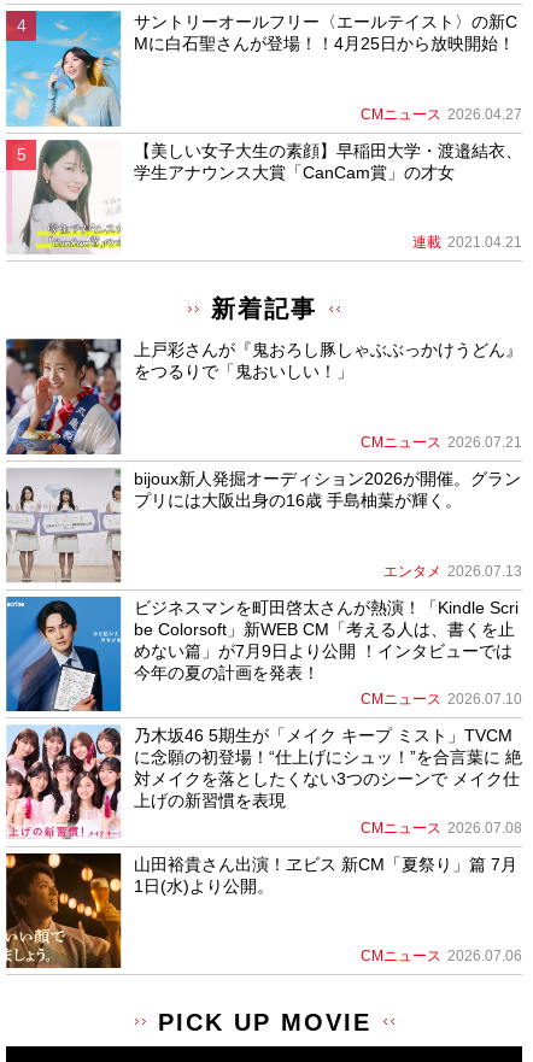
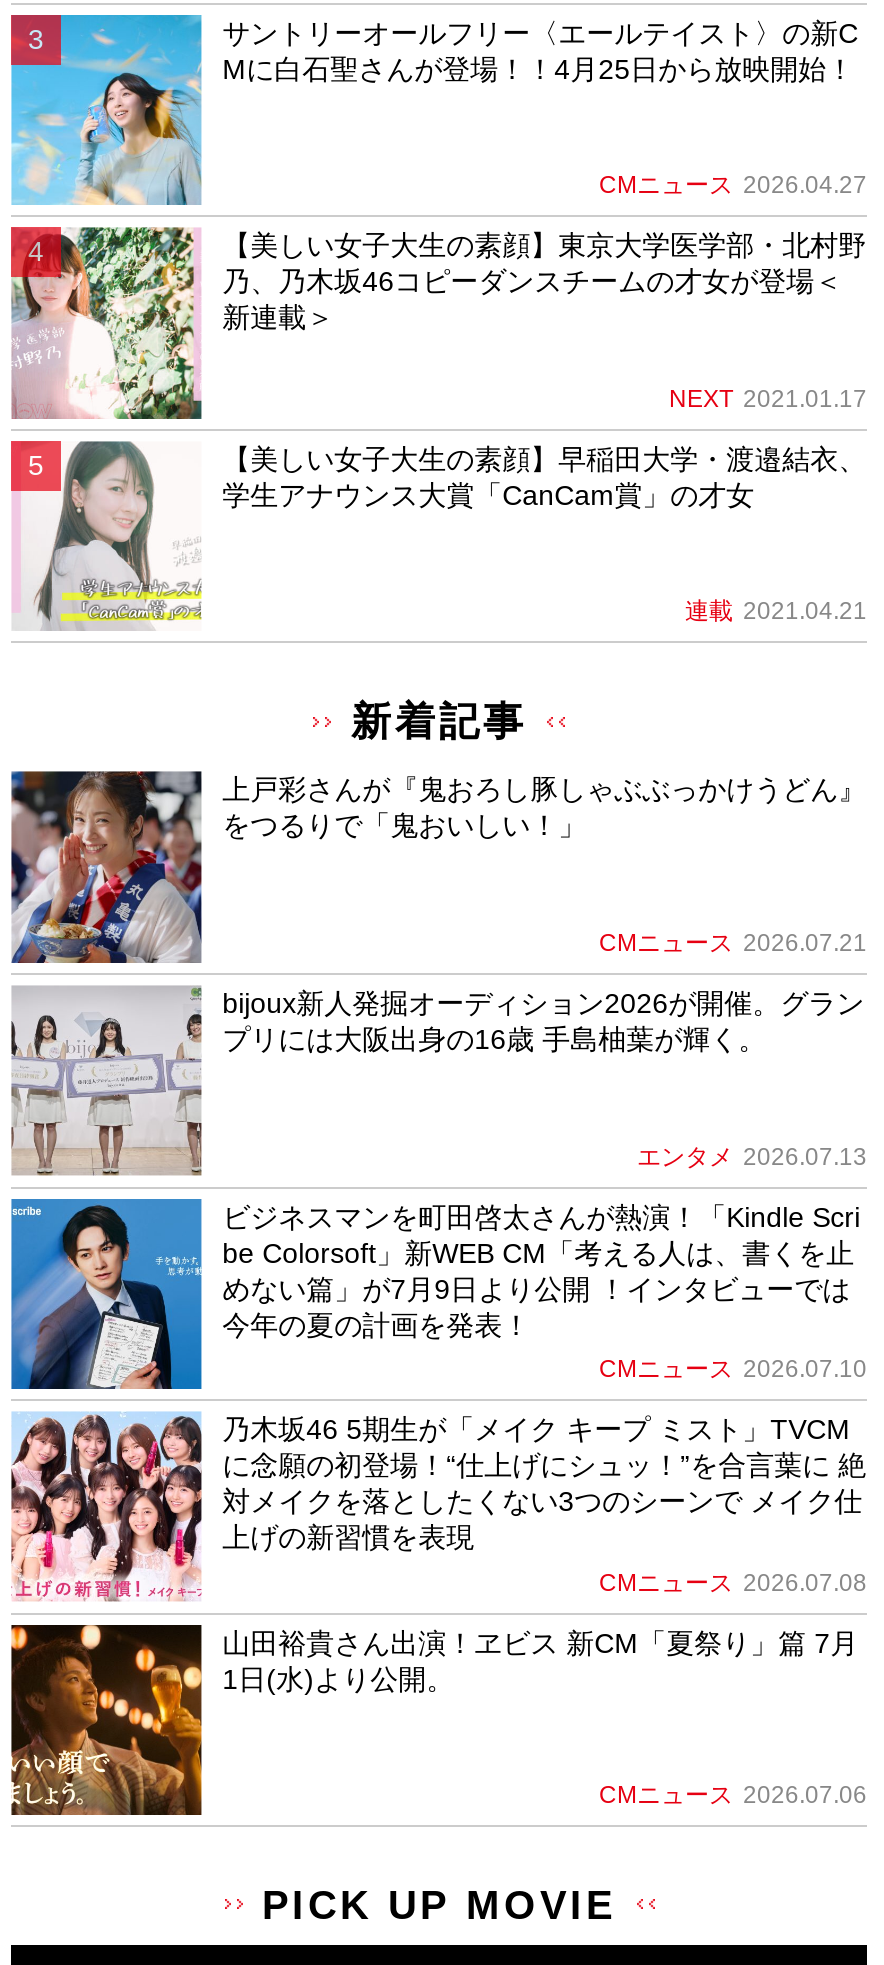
none -> [11,226,867,420] [image] | 【美しい女子大生の素顔】東京大学医学部・北村野 | 乃、乃木坂46コピーダンスチームの才女が登場＜ | 新連載＞ | NEXT 2021.01.17

